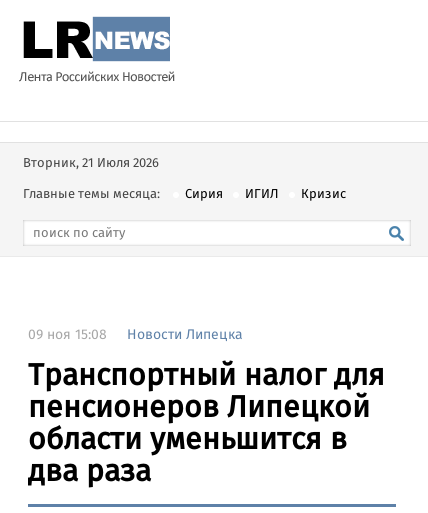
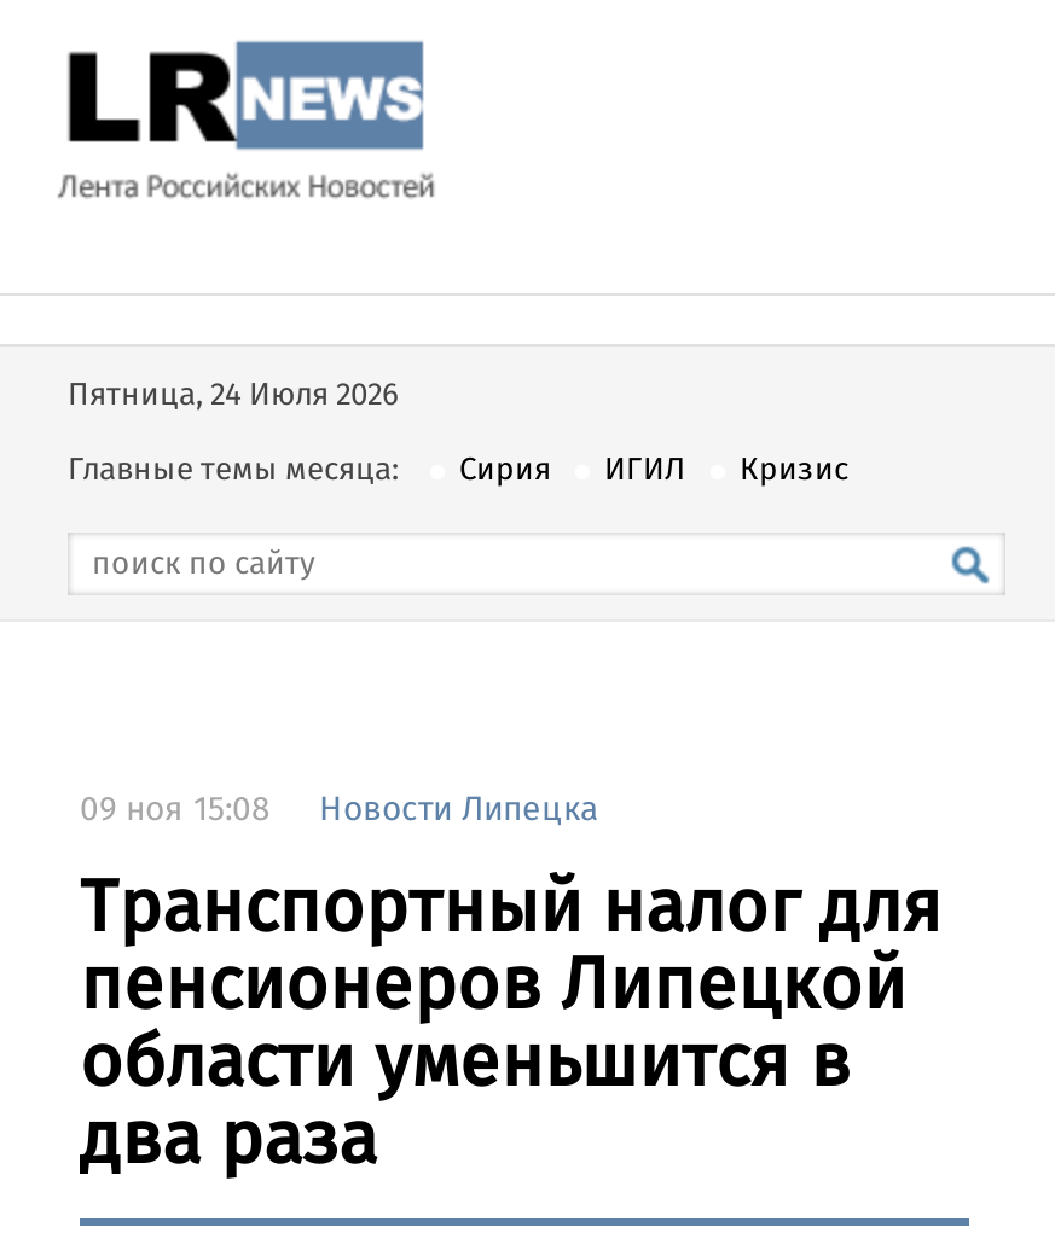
[23,153,159,174] Вторник, 21 Июля 2026 -> [68,371,399,421] Пятница, 24 Июля 2026

